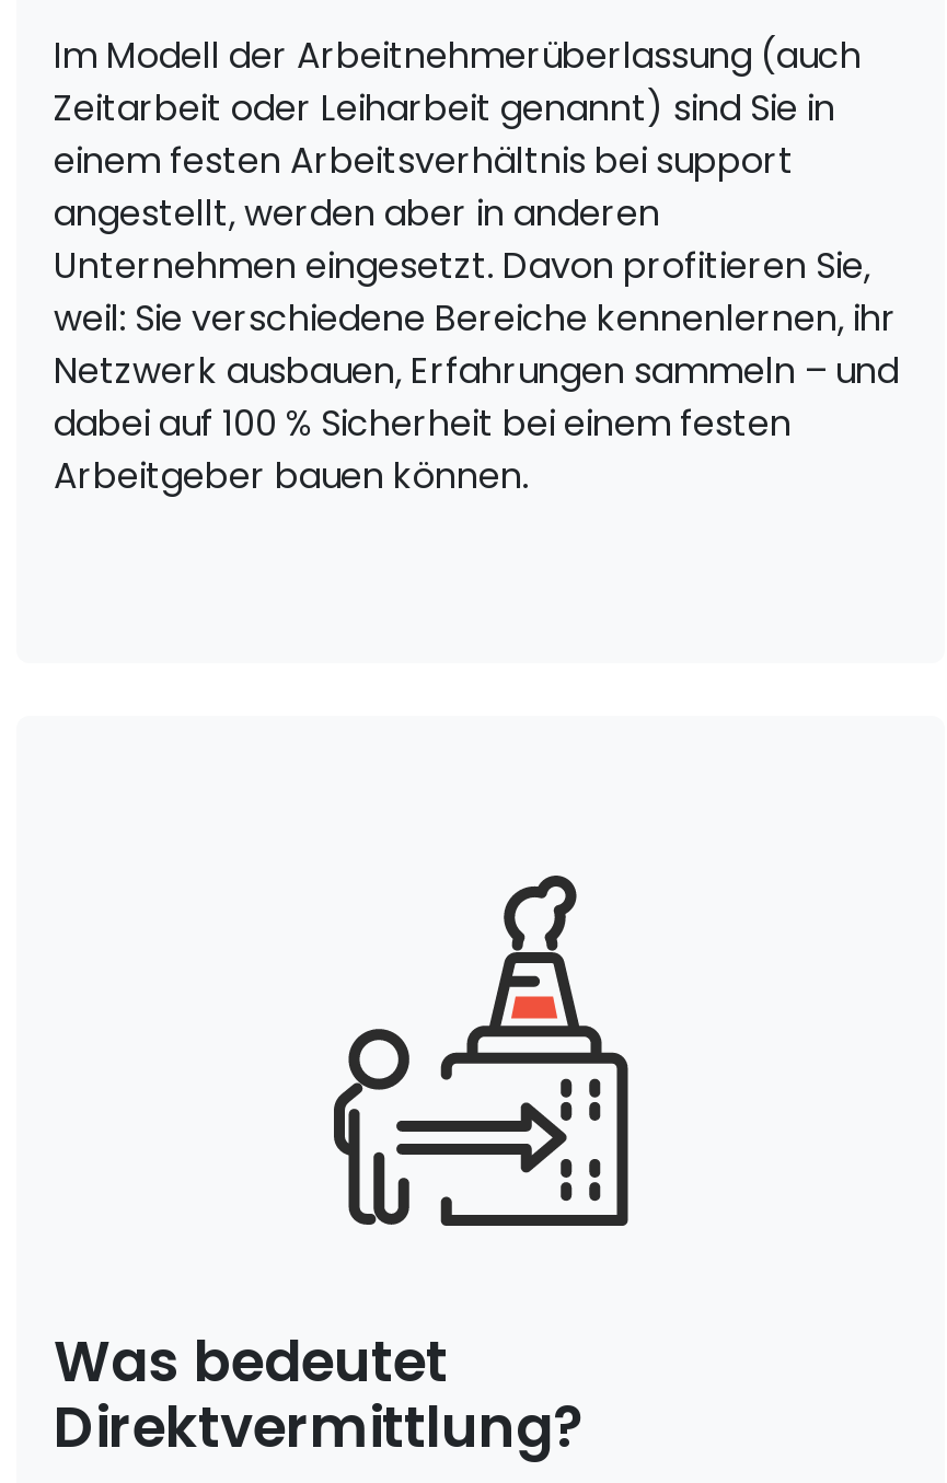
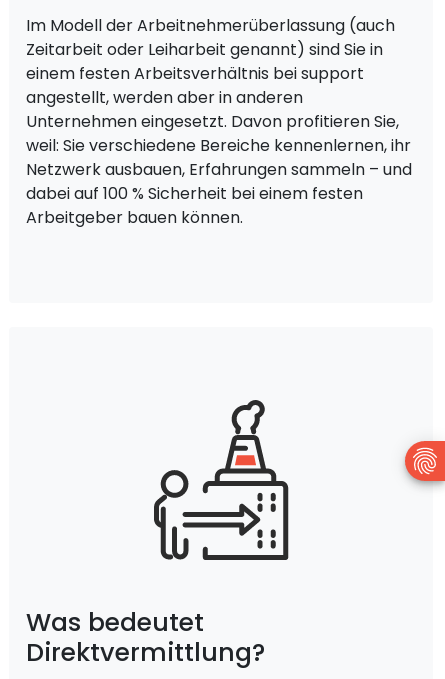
none -> [403,440,442,487] [image]

